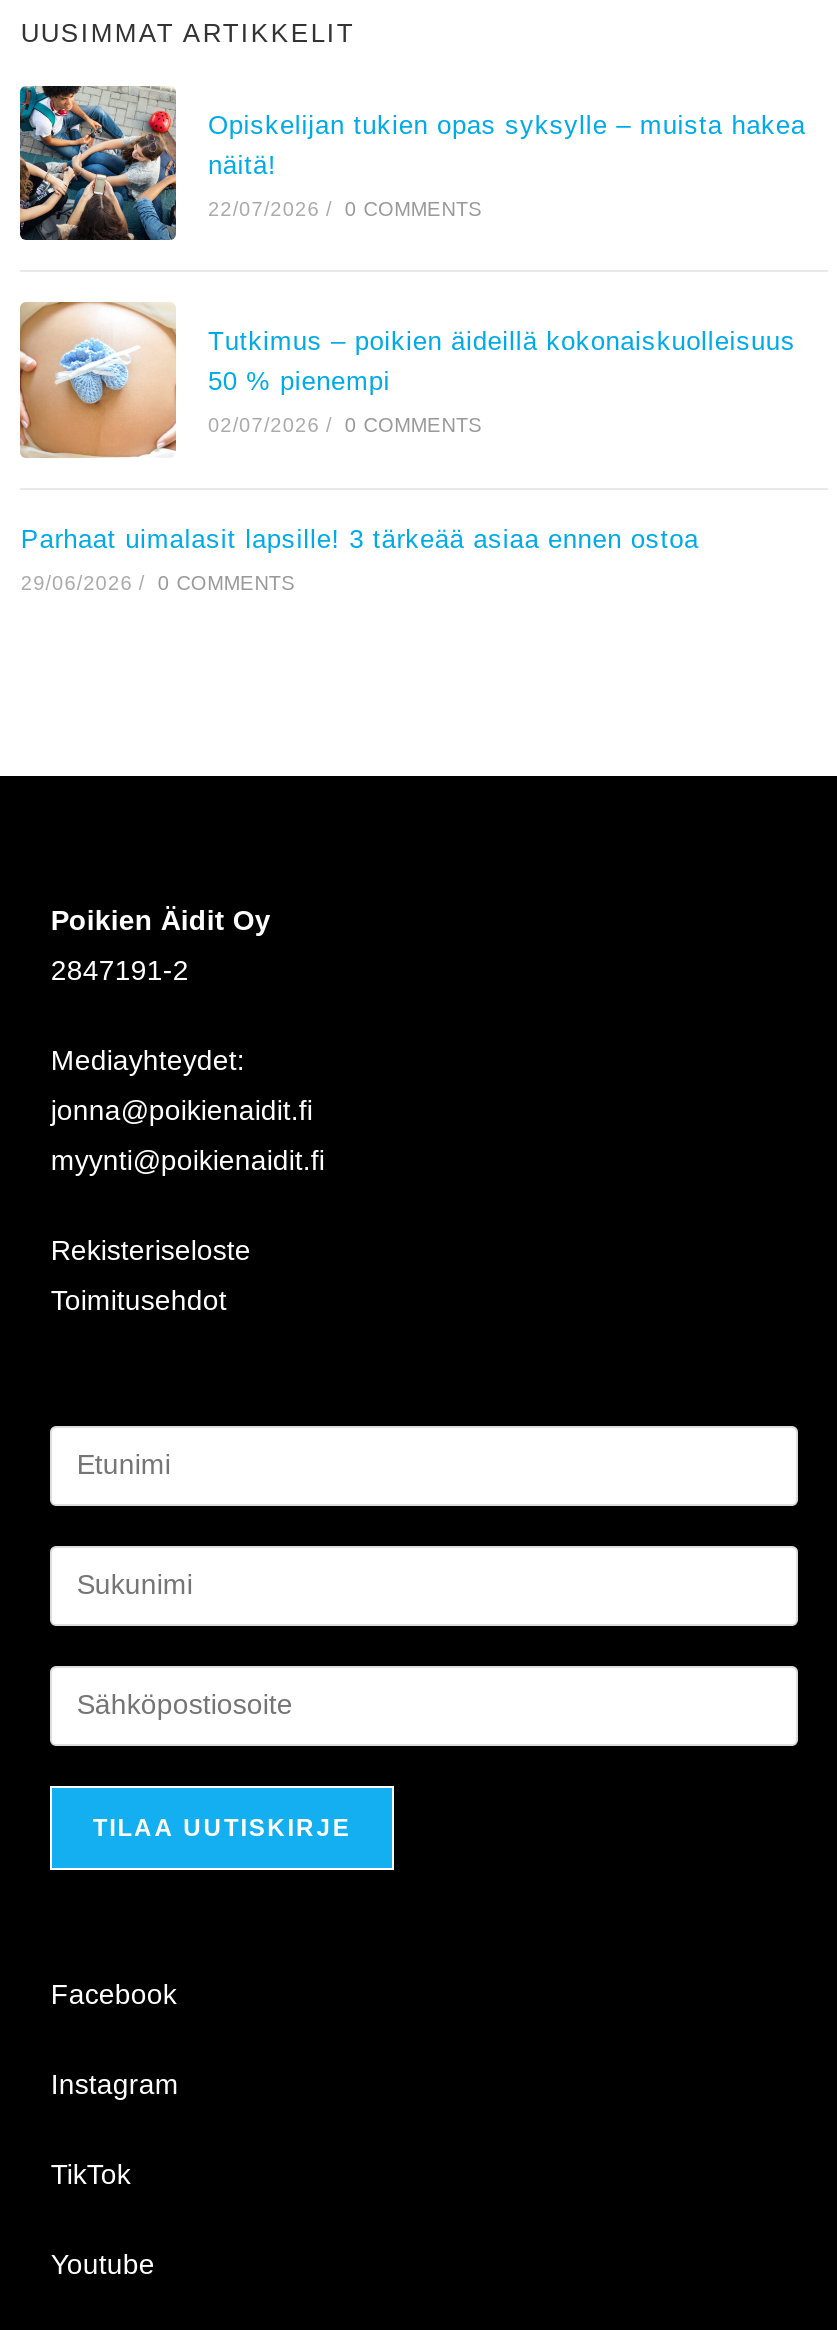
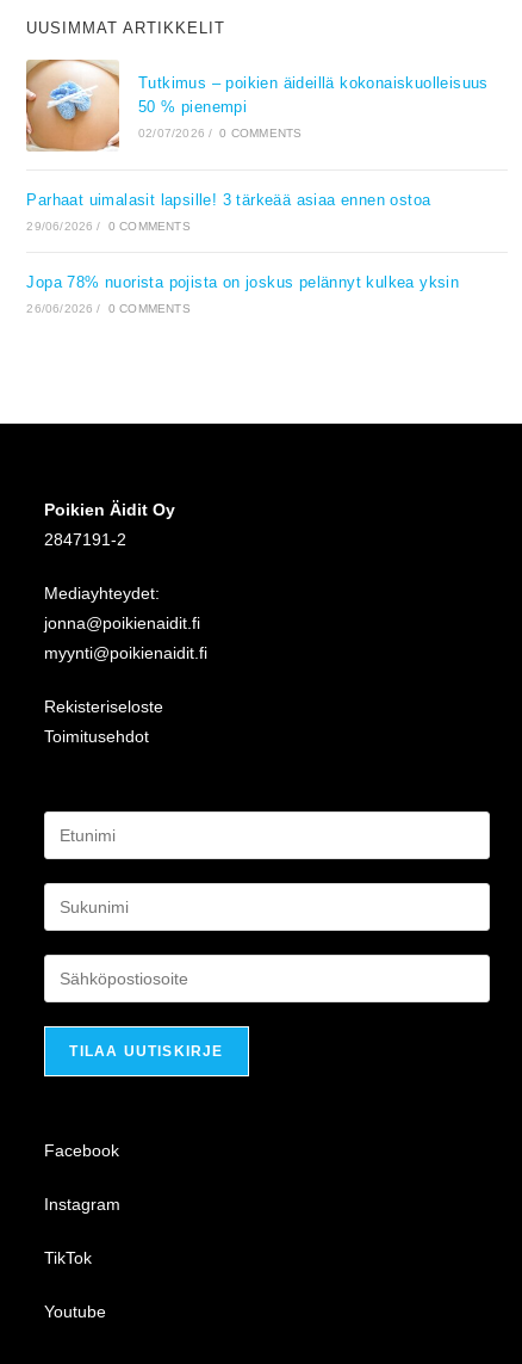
[18,84,806,242] [image] | Opiskelijan tukien opas syksylle – muista hakea | näitä! | 22/07/2026 / 0 COMMENTS -> none
moved [16,298,796,593] -> [24,57,488,233]: [image] | Tutkimus – poikien äideillä kokonaiskuolleisuus | 50 % pienempi | 02/07/2026 / 0 COMMENTS | Parhaat uimalasit lapsille! 3 tärkeää asiaa ennen ostoa | 29/06/2026 / 0 COMMENTS
none -> [27,274,459,315] Jopa 78% nuorista pojista on joskus pelännyt kulkea yksin | 26/06/2026 / 0 COMMENTS

